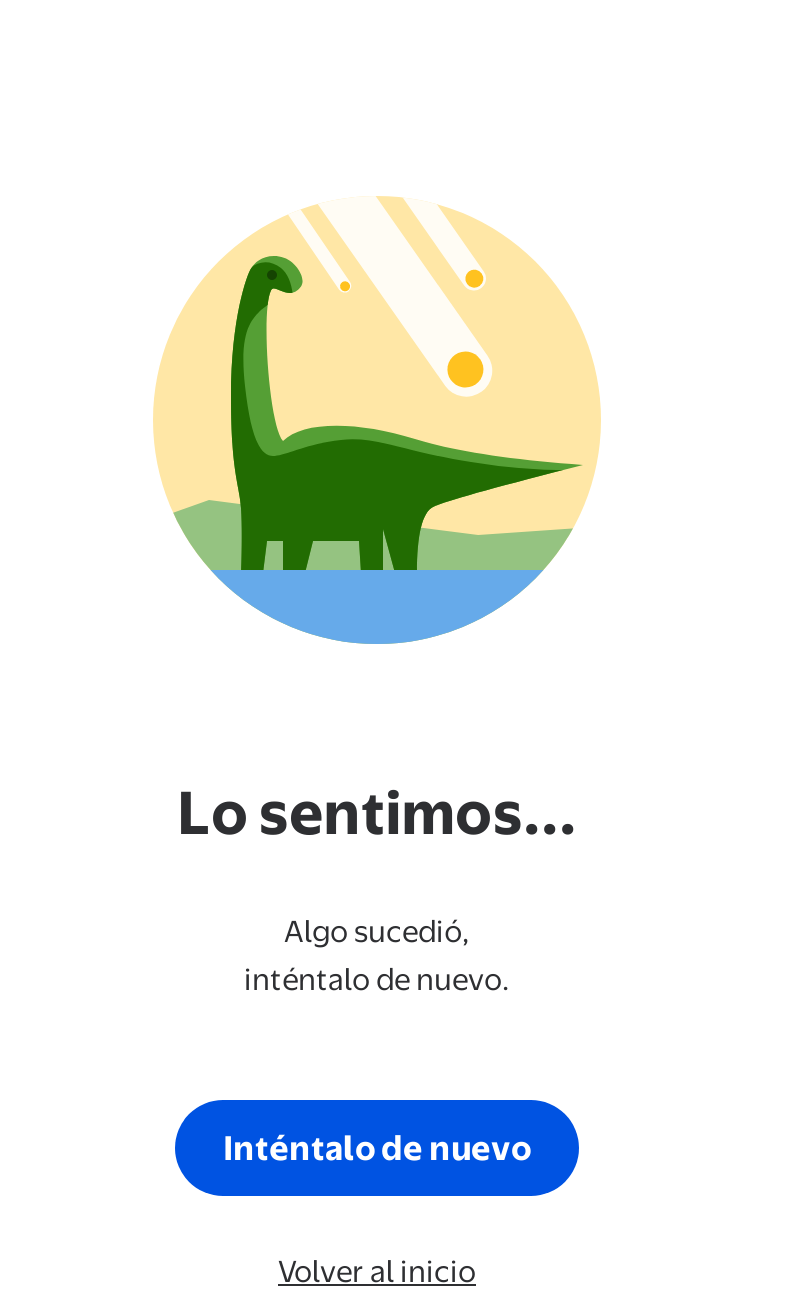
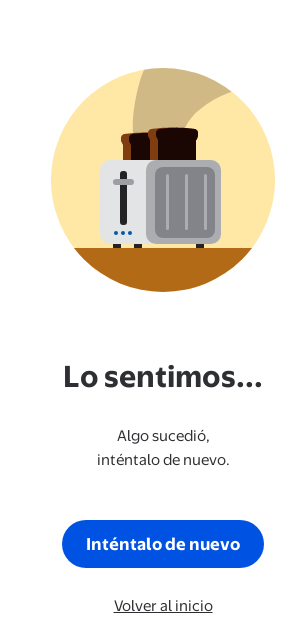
[173,198,581,646] [image] -> [62,68,262,293] [image]

